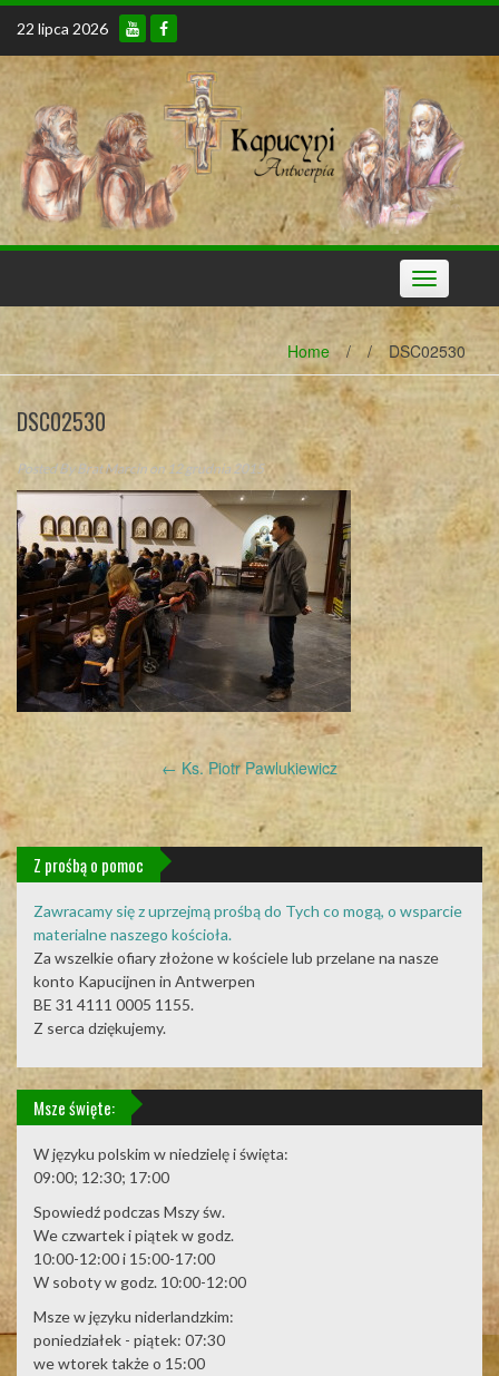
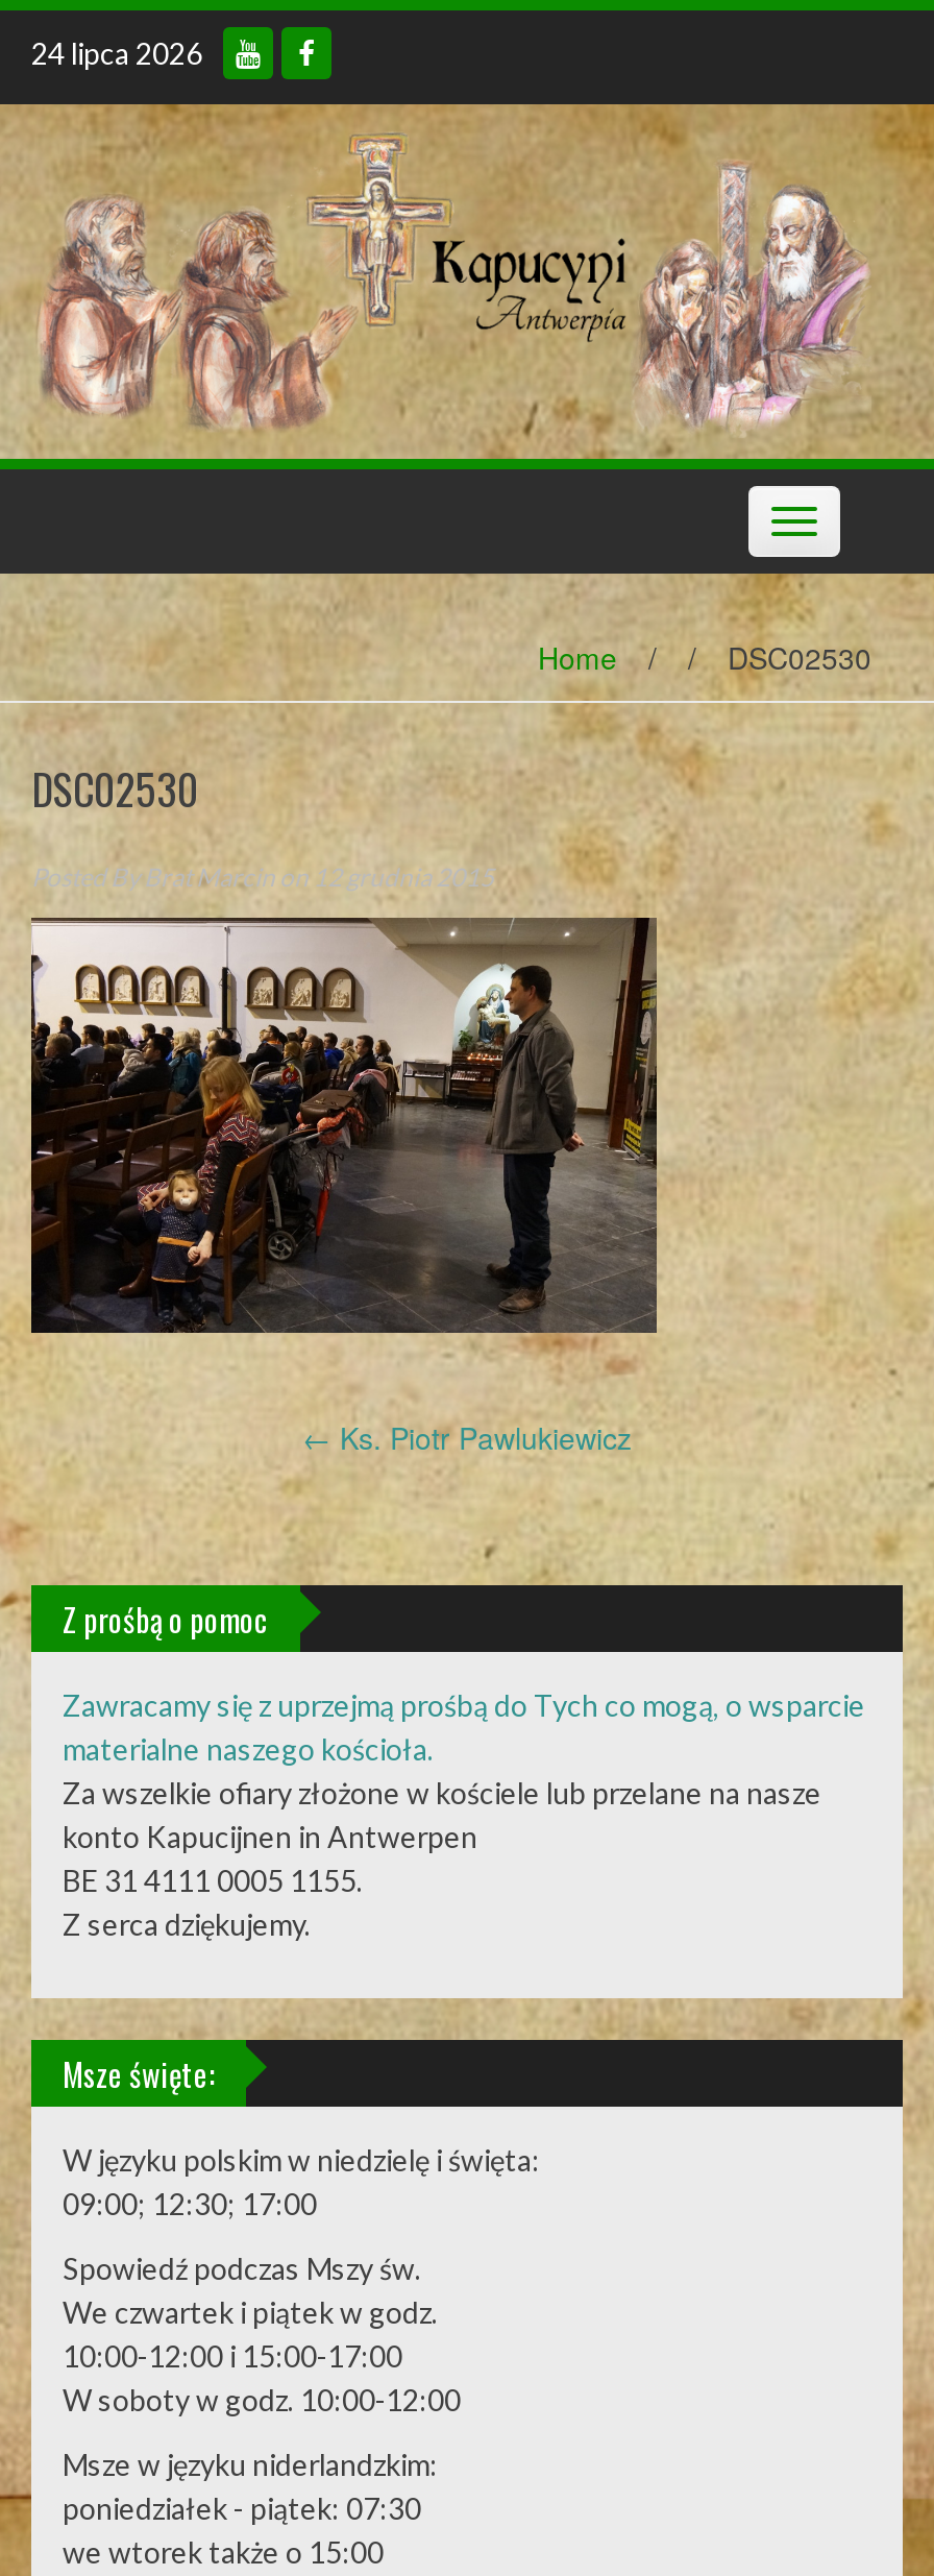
[17,19,108,38] 22 lipca 2026 -> [31,35,202,71] 24 lipca 2026

